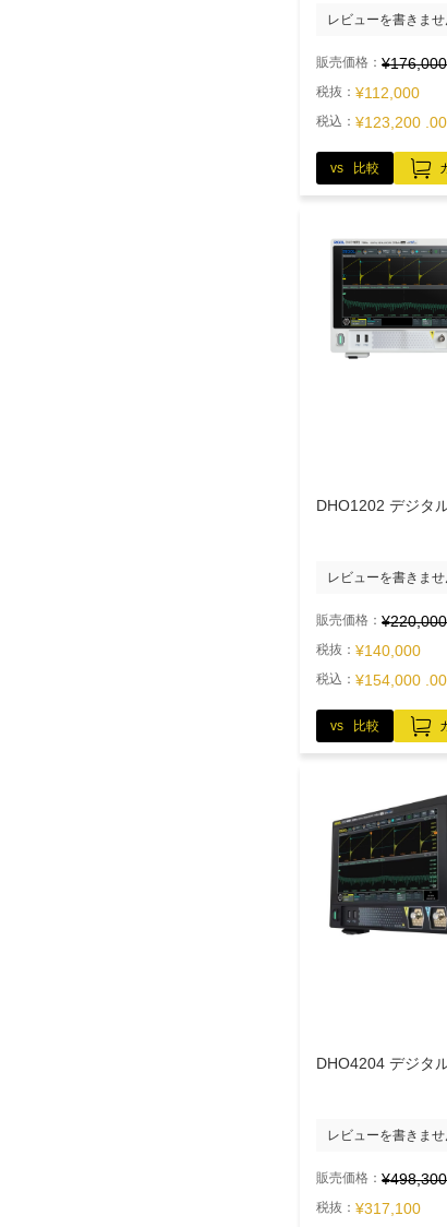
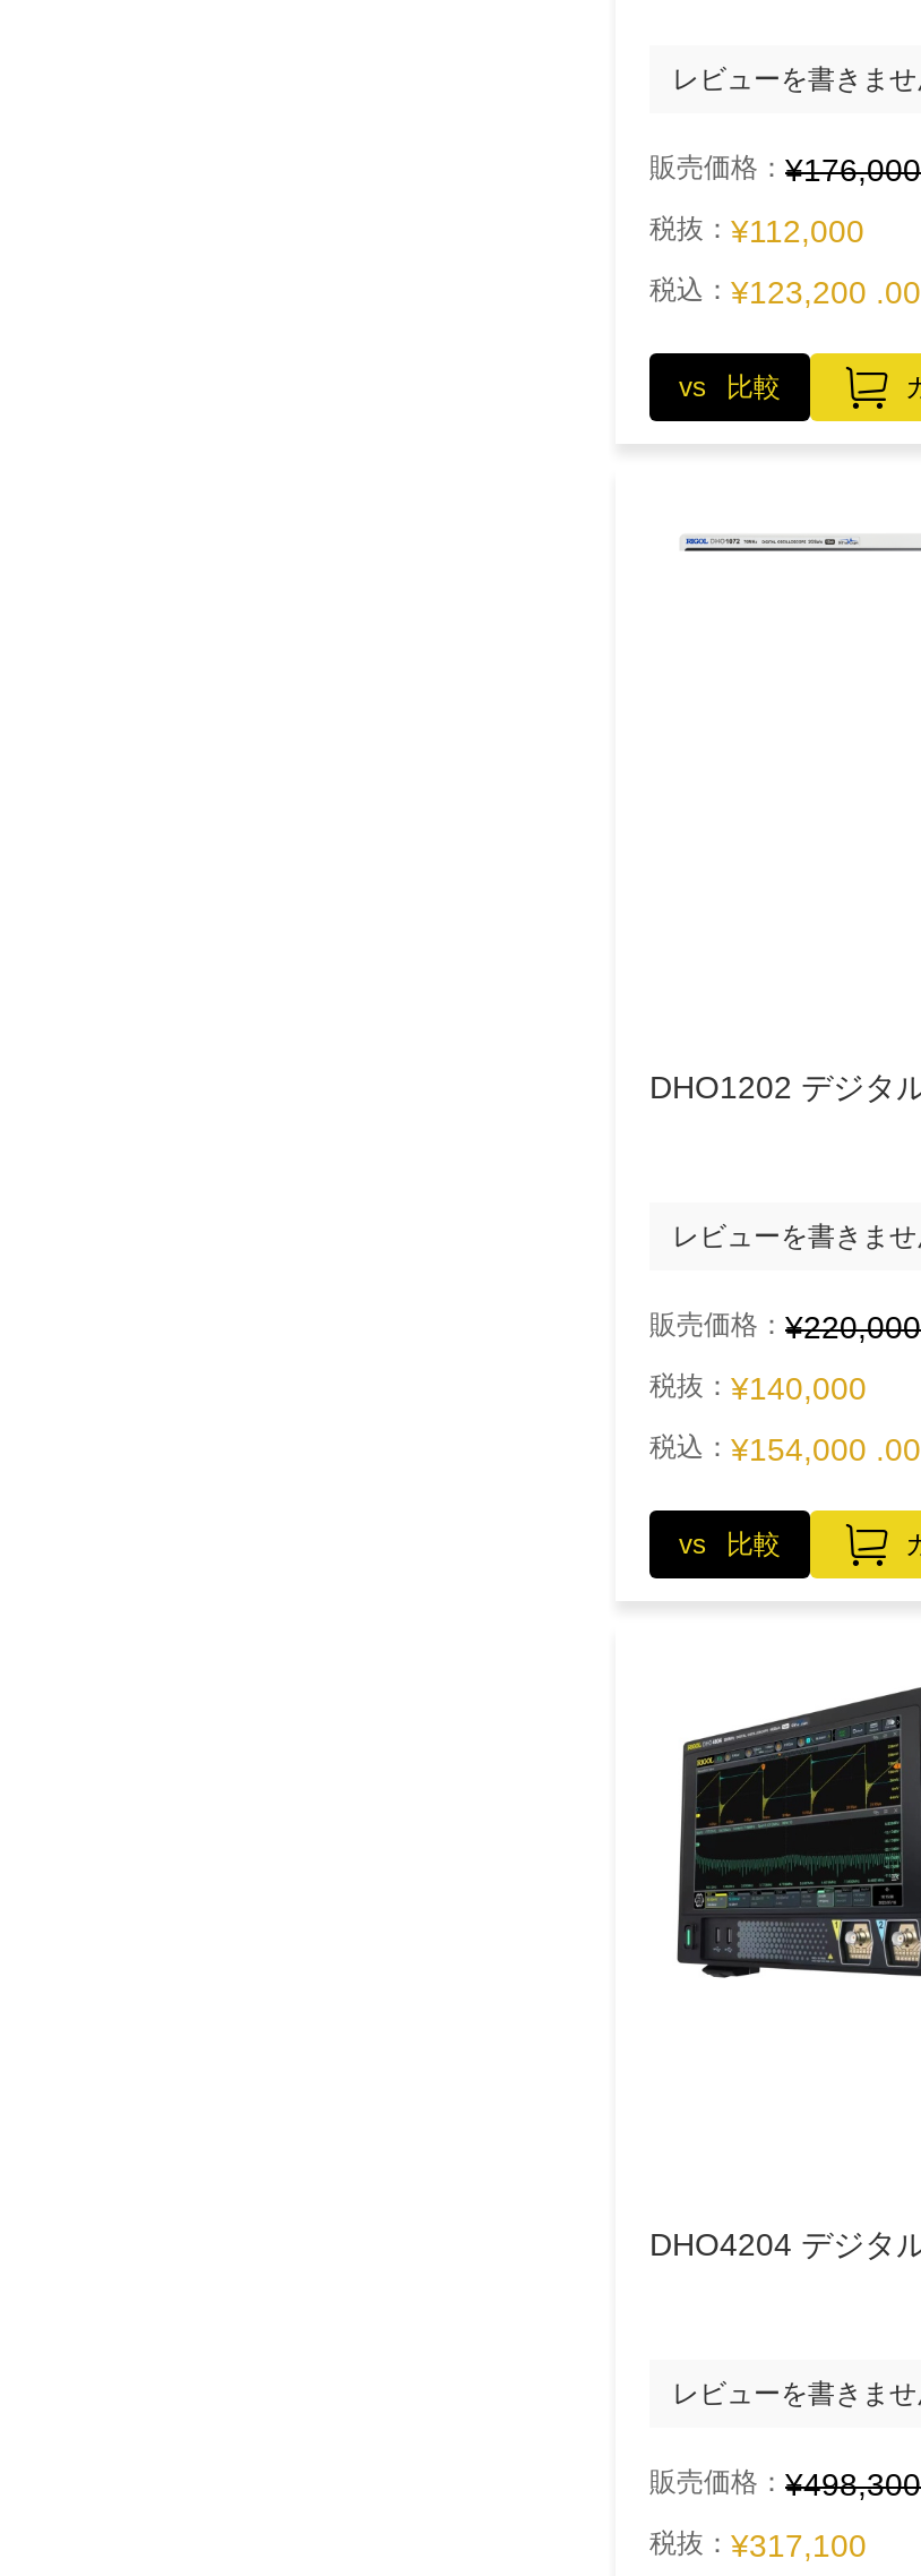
[331,246,444,360] [image] -> none

